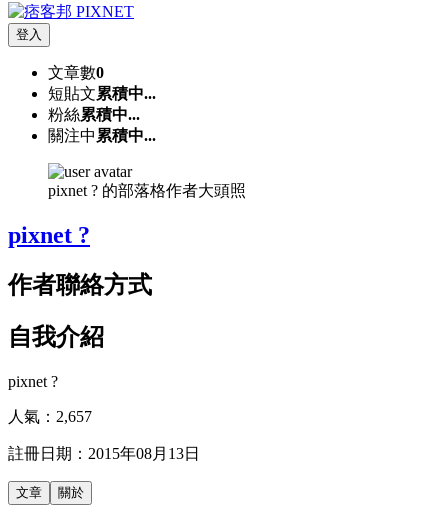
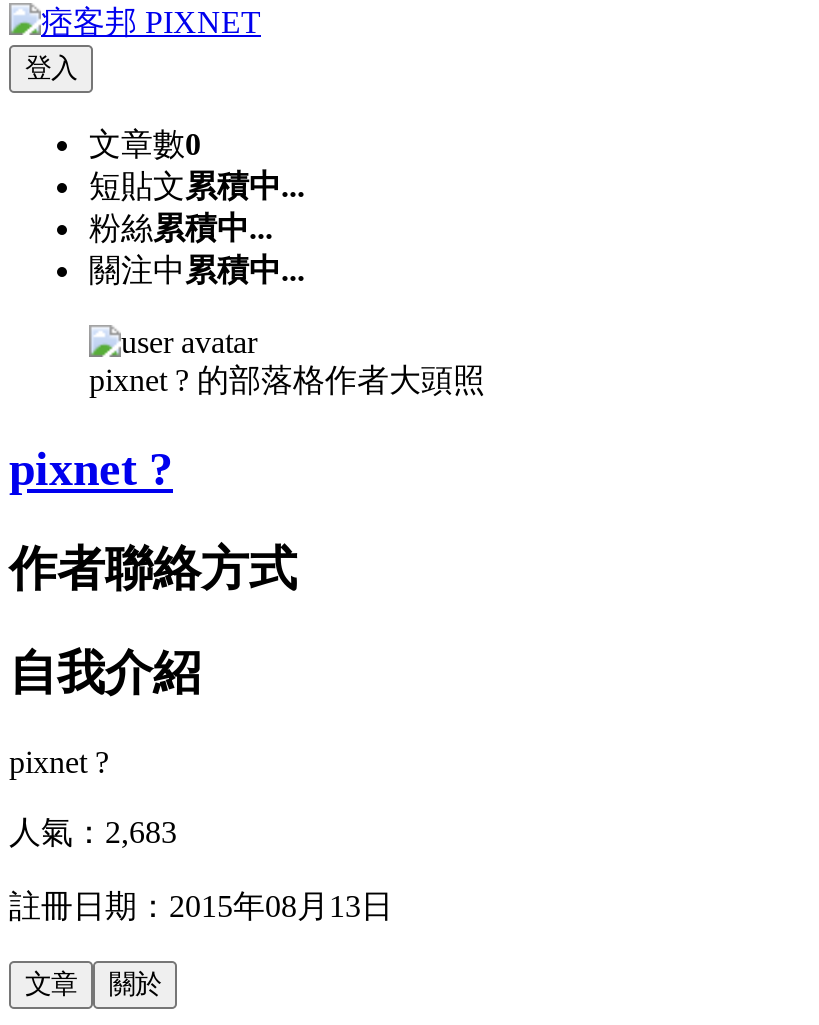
[8,408,92,425] 人氣：2,657 -> [9,815,177,849] 人氣：2,683

